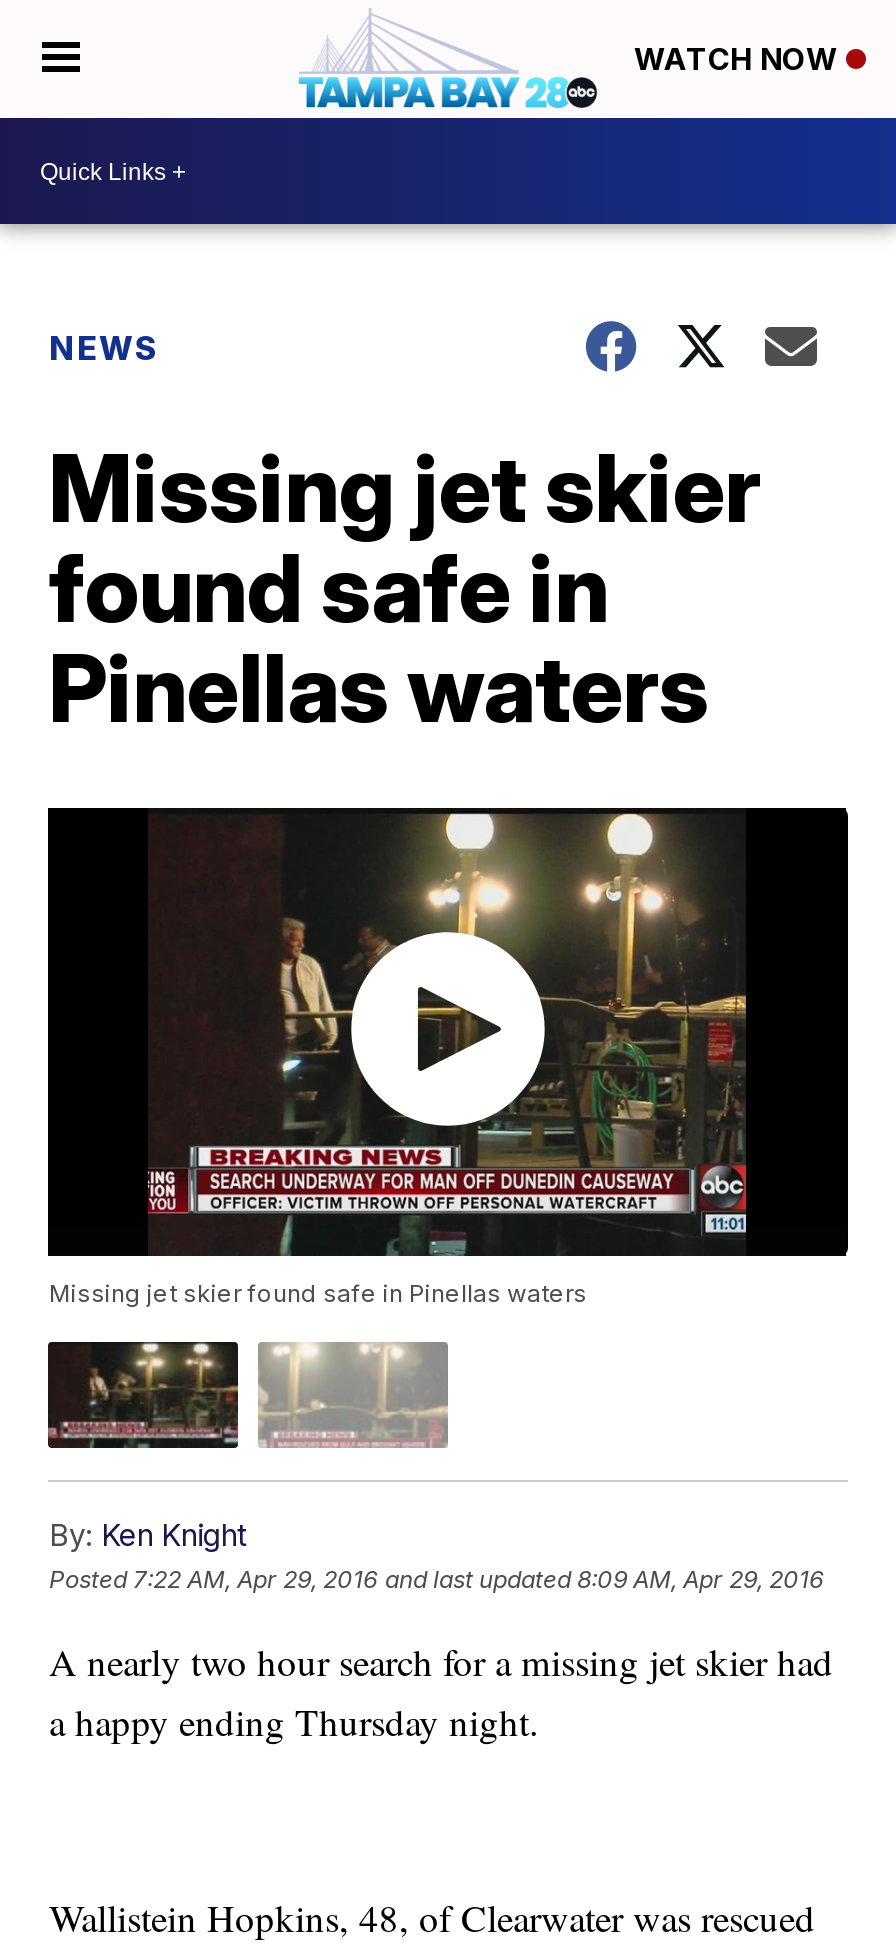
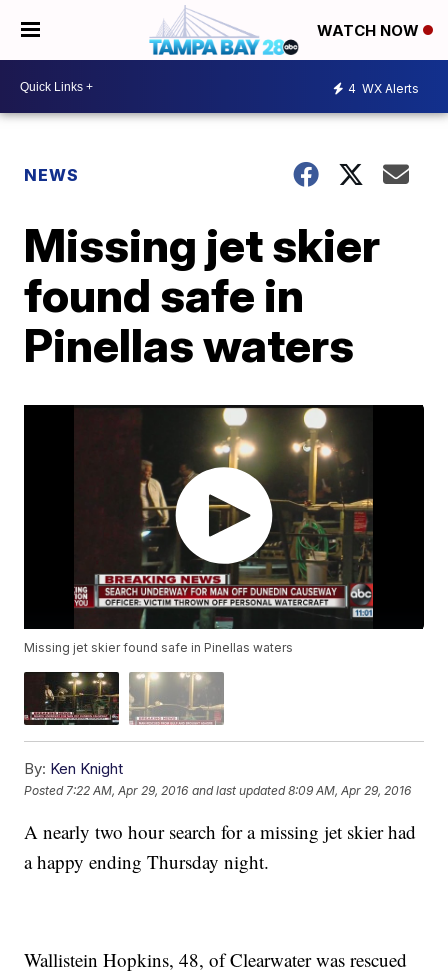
none -> [348,80,419,95] 4 WX Alerts

